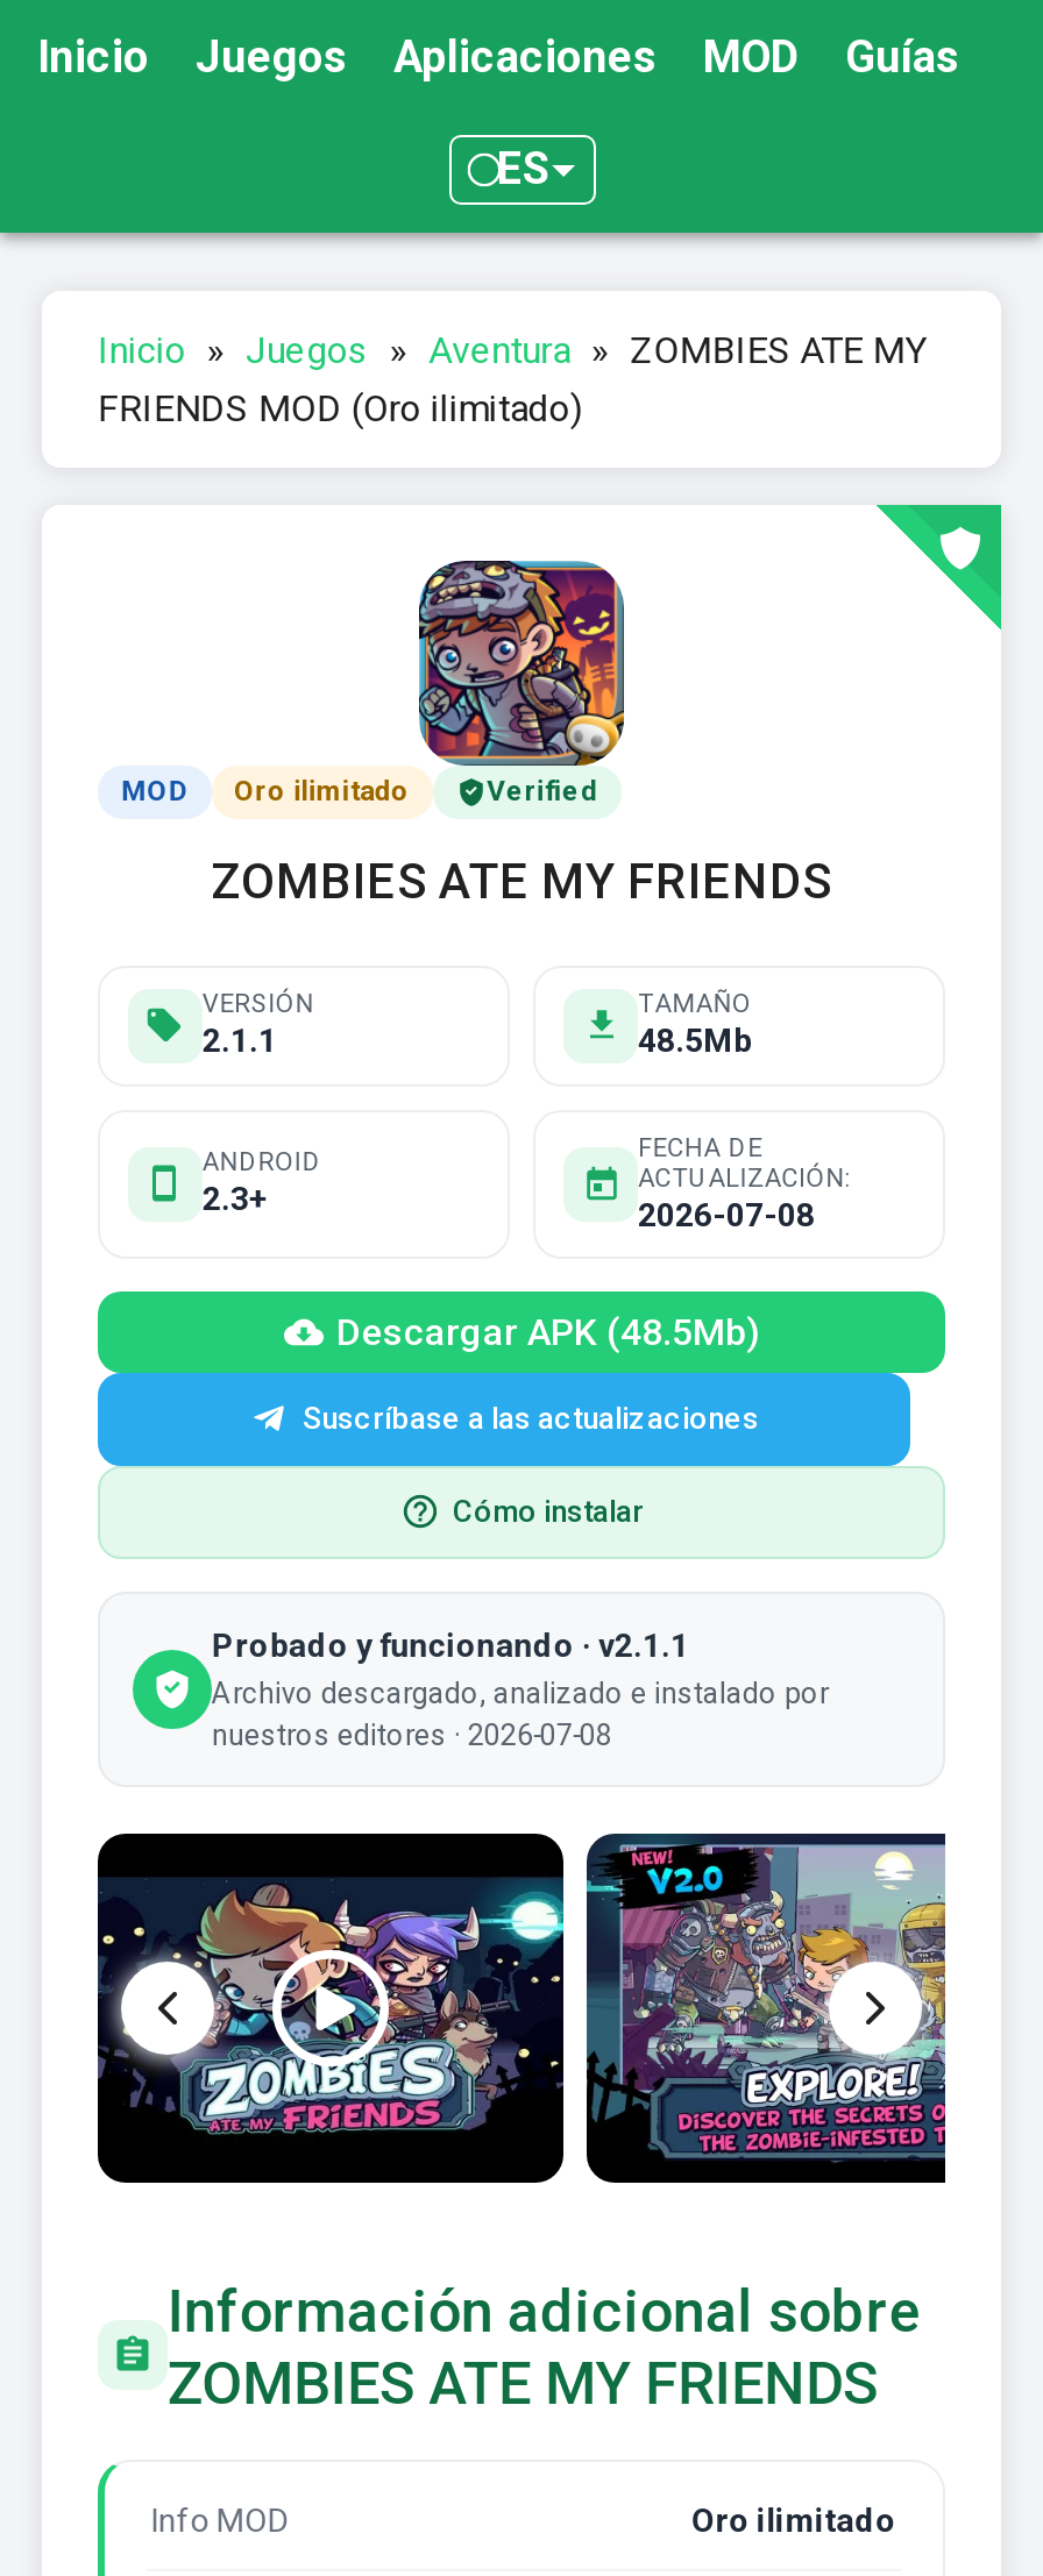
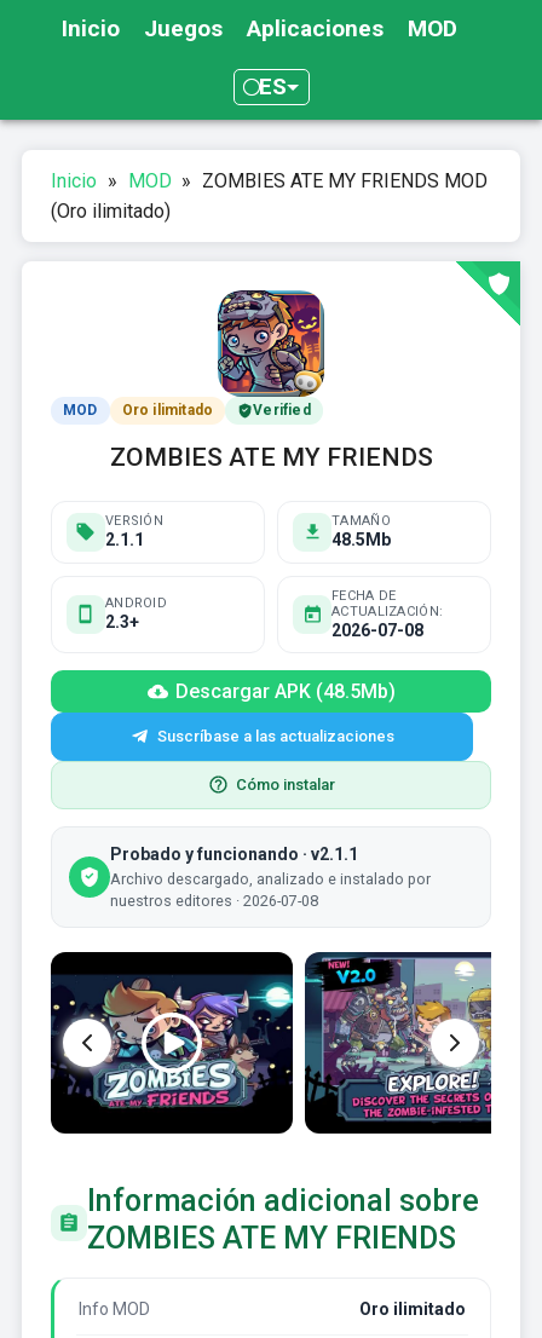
[845,31,959,84] Guías -> none
[98,328,926,431] Inicio » Juegos » Aventura » ZOMBIES ATE MY | FRIENDS MOD (Oro ilimitado) -> [51,169,488,223] Inicio » MOD » ZOMBIES ATE MY FRIENDS MOD | (Oro ilimitado)

